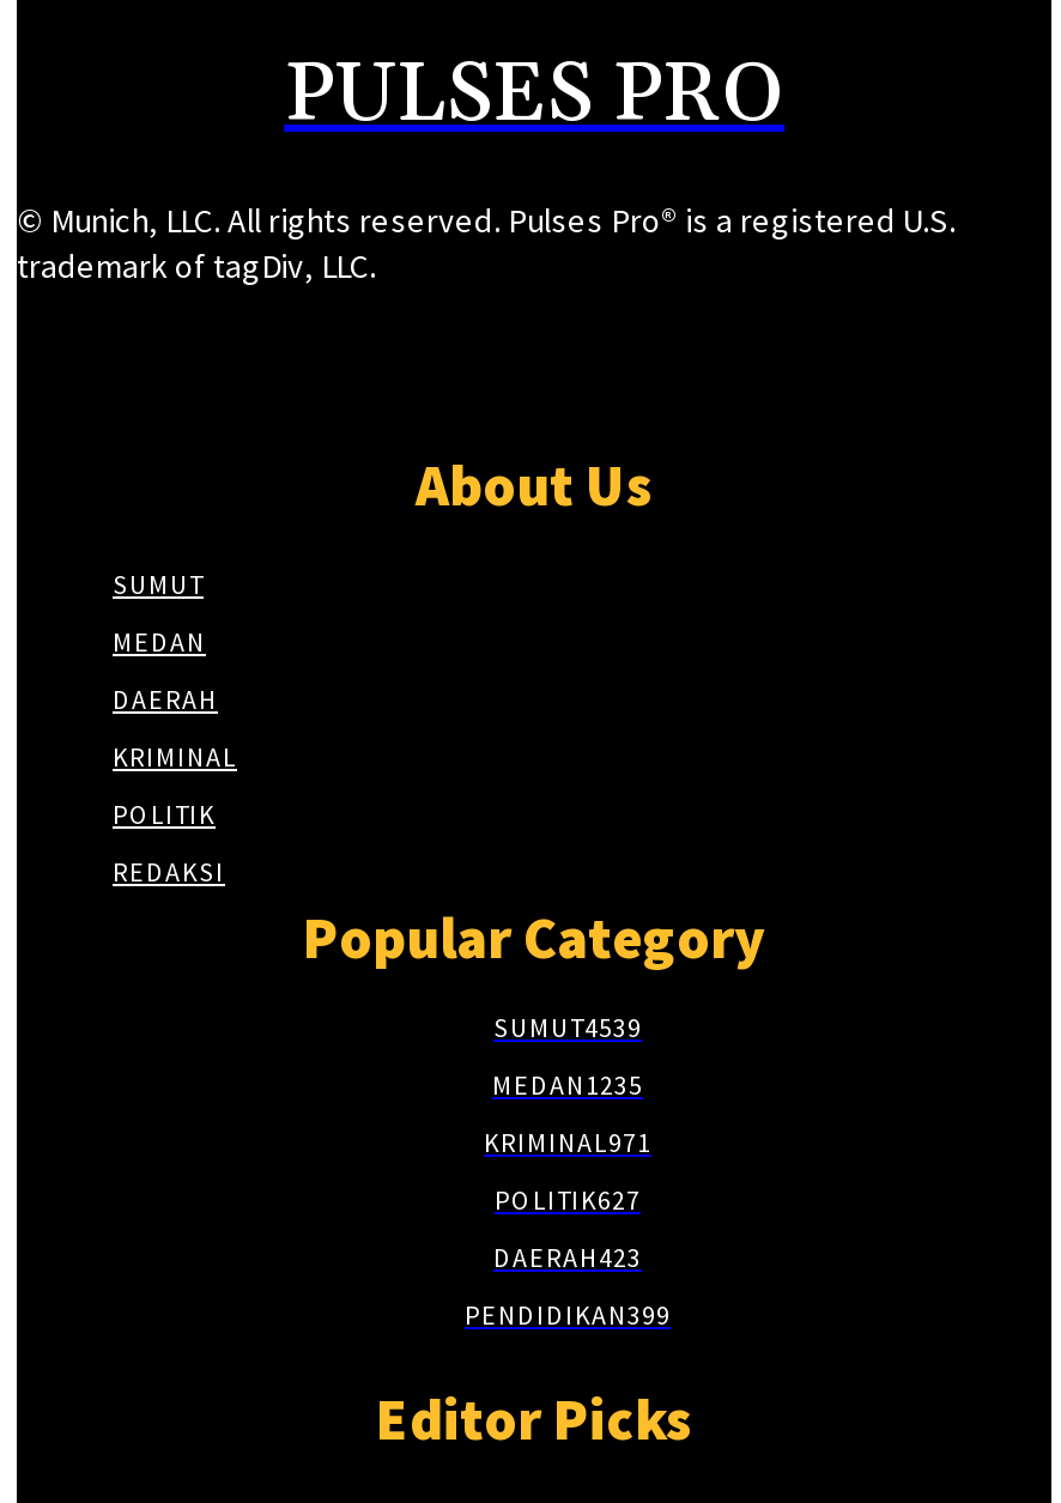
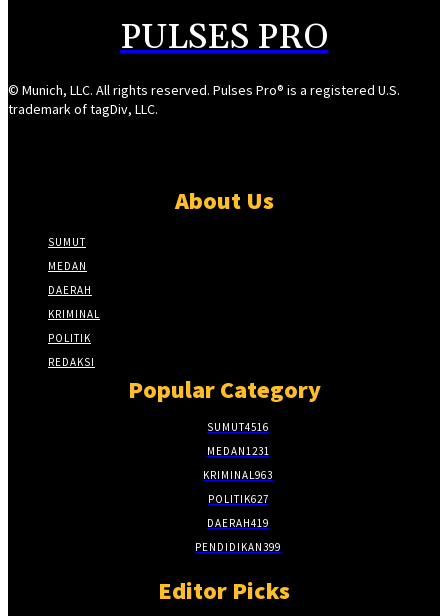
[493,1010,642,1043] SUMUT4539 -> [207,420,269,434] SUMUT4516
[492,1067,643,1101] MEDAN 1235 -> [206,444,269,458] MEDAN 1231
[484,1125,651,1158] KRIMINAL971 -> [203,468,273,482] KRIMINAL963
[493,1240,642,1273] DAERAH 423 -> [207,516,269,530] DAERAH 419

